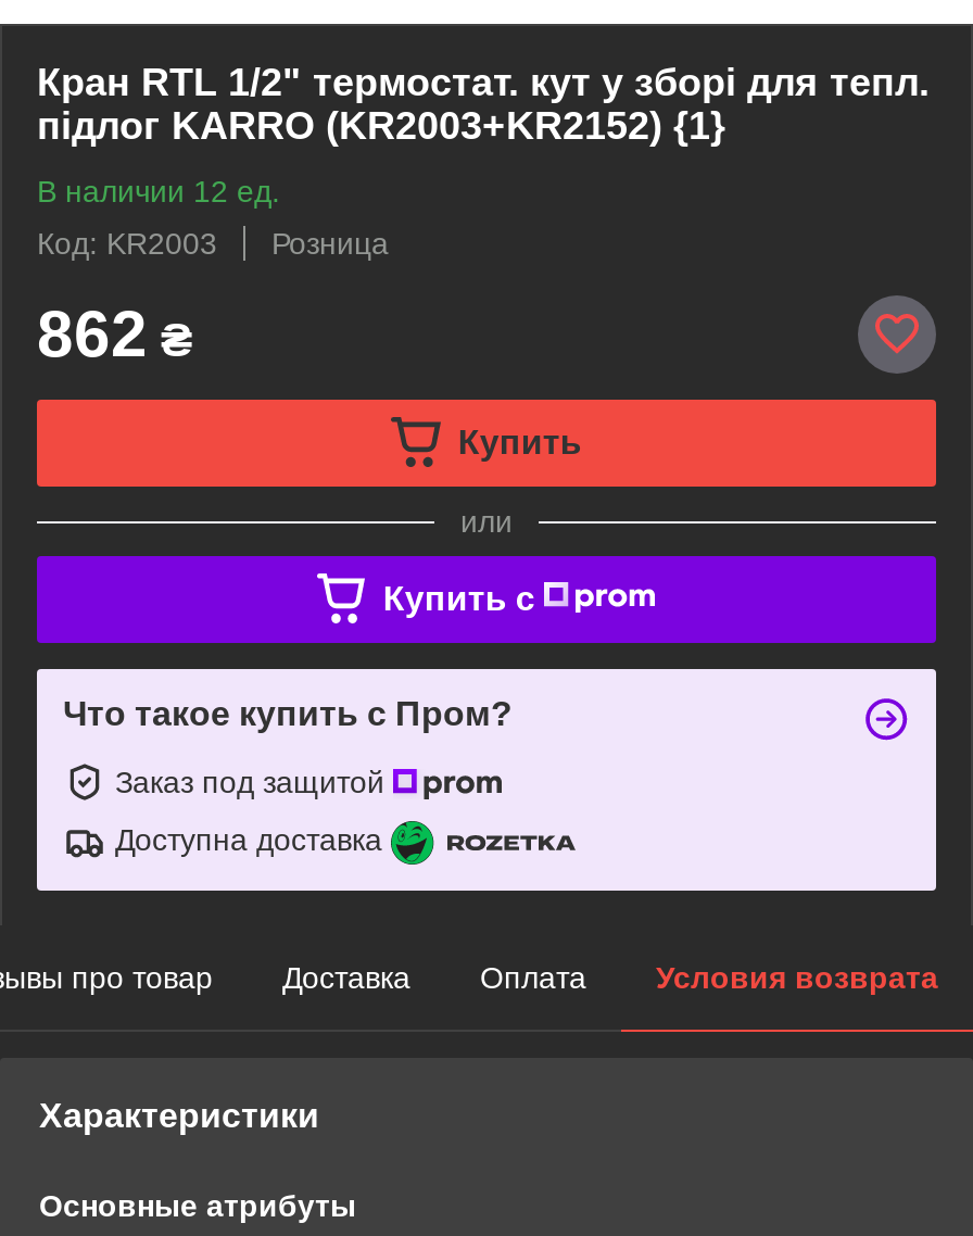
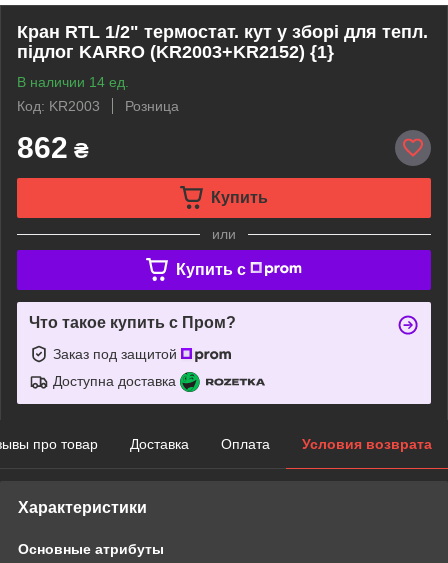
[37,173,280,208] В наличии 12 ед. -> [17,74,129,90] В наличии 14 ед.

